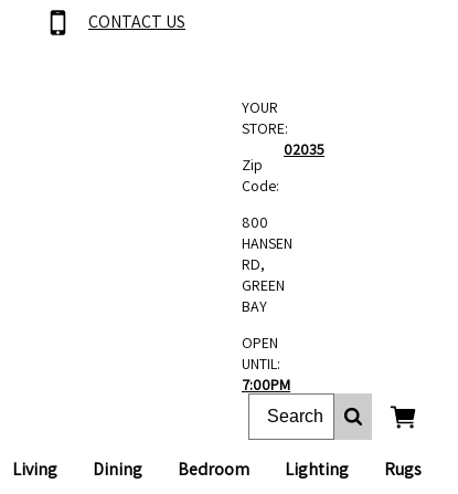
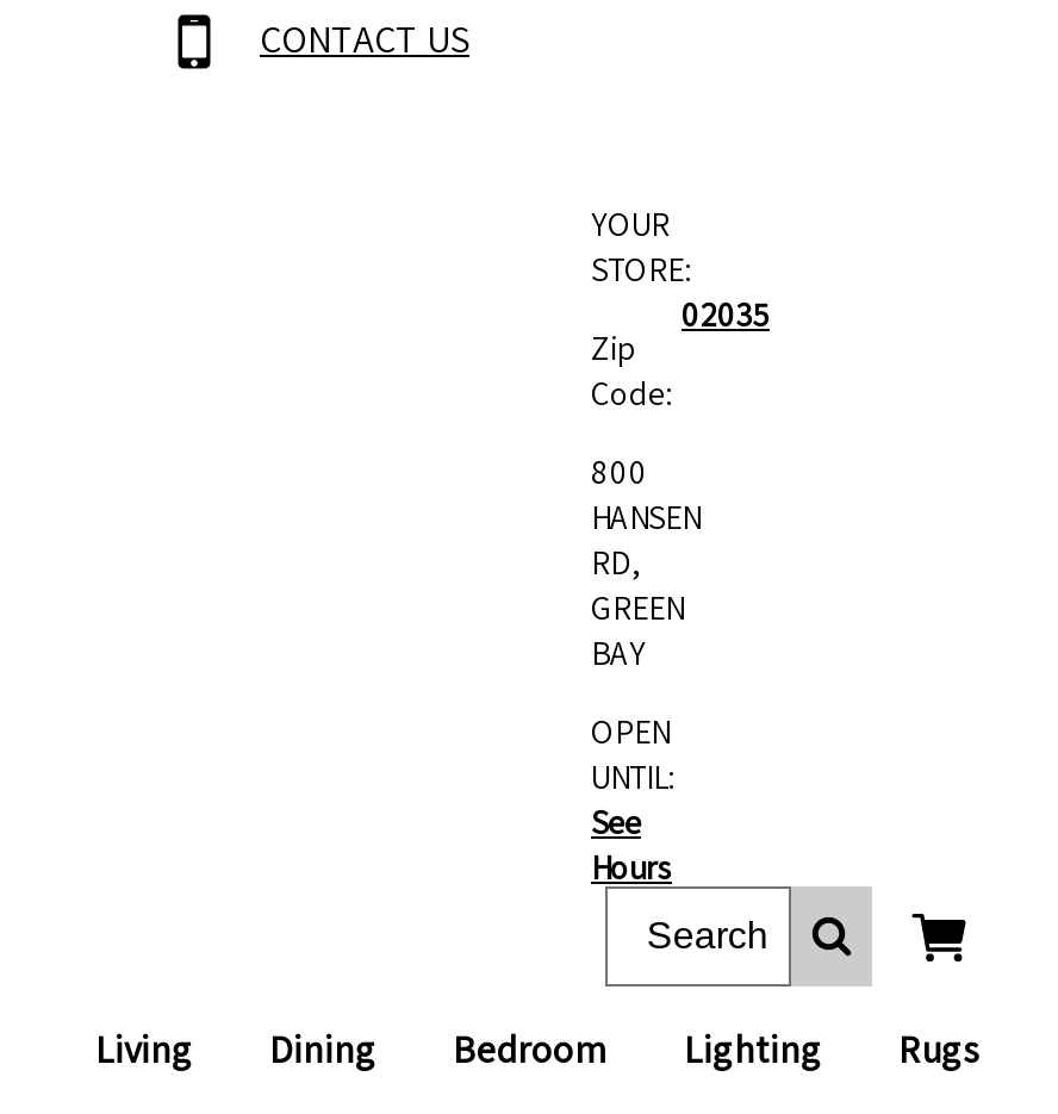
[242,375,290,395] 7:00PM -> [591,801,672,889] See | Hours

